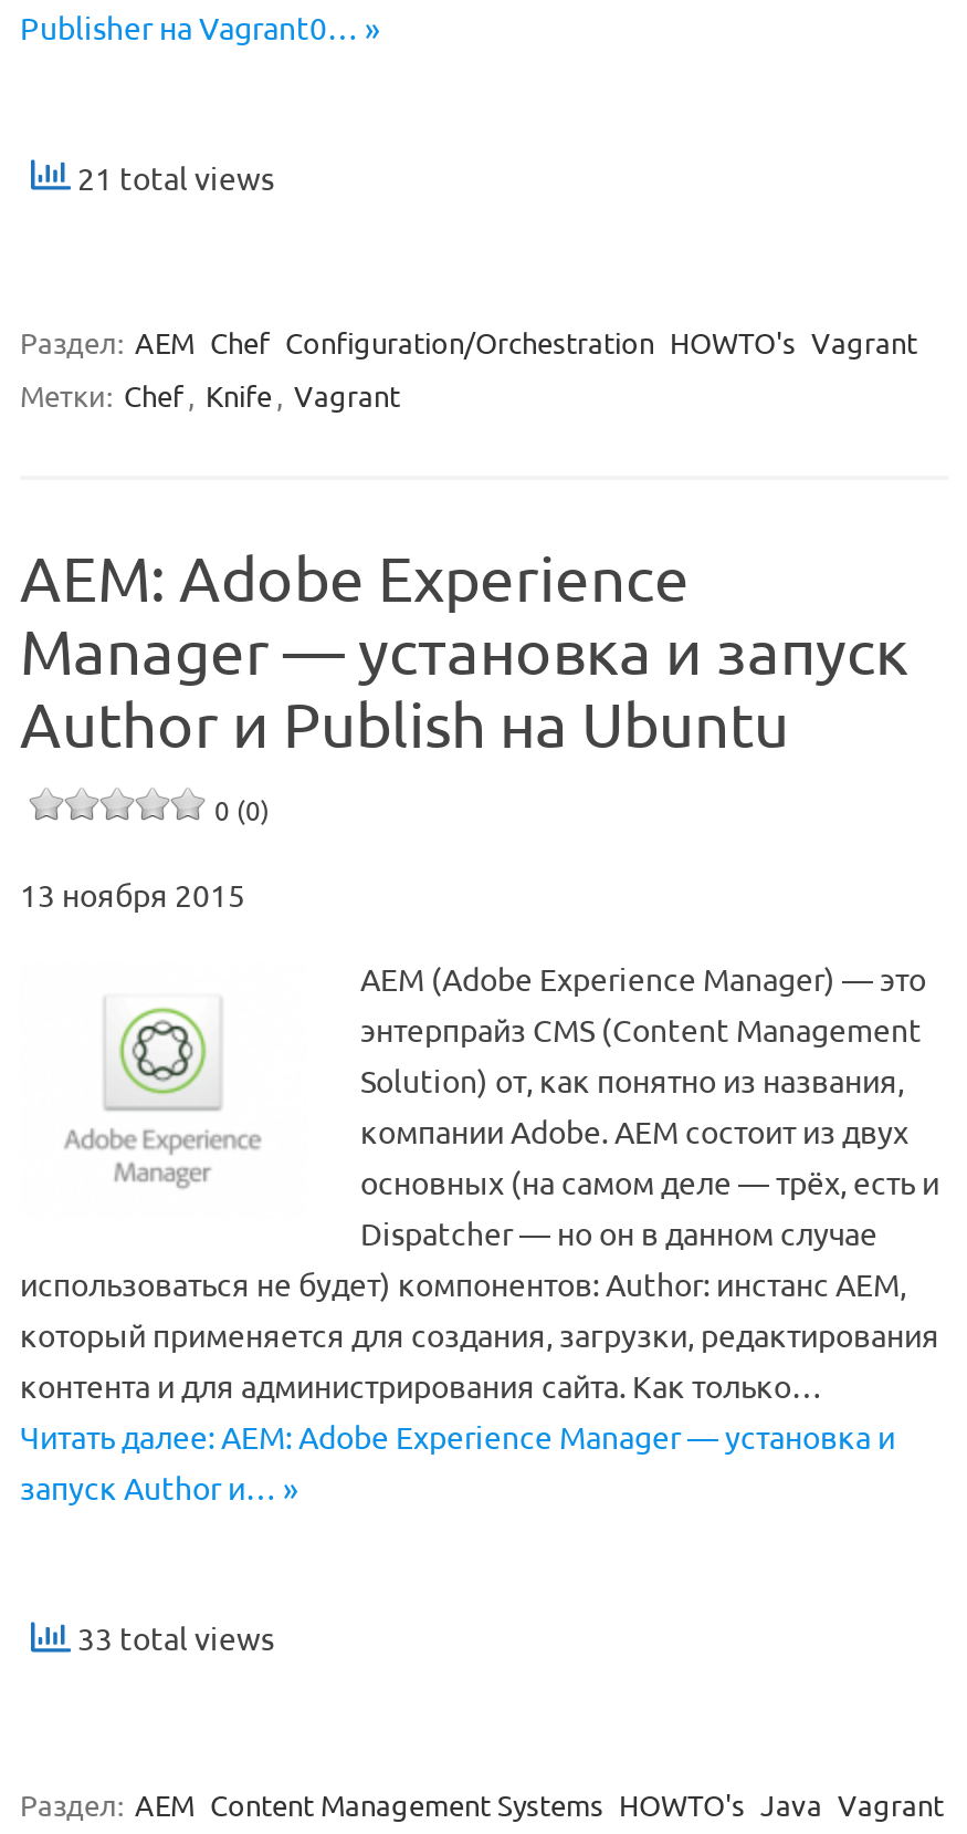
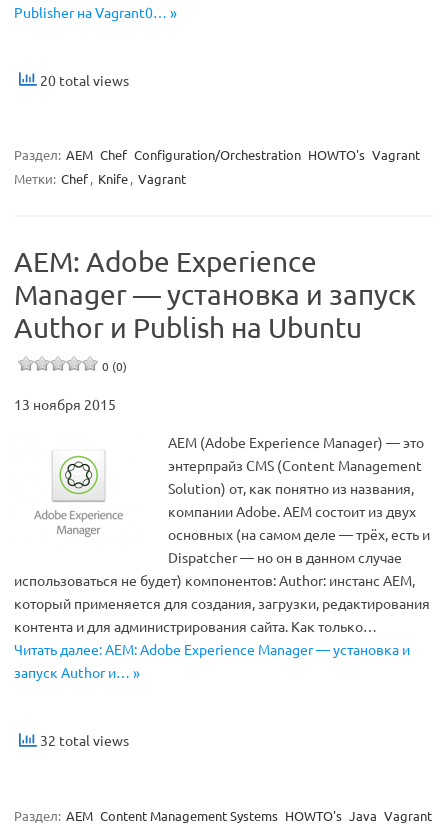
[71,157,274,197] 21 total views -> [37,71,129,89] 20 total views
[71,1618,274,1658] 33 total views -> [37,731,129,749] 32 total views

